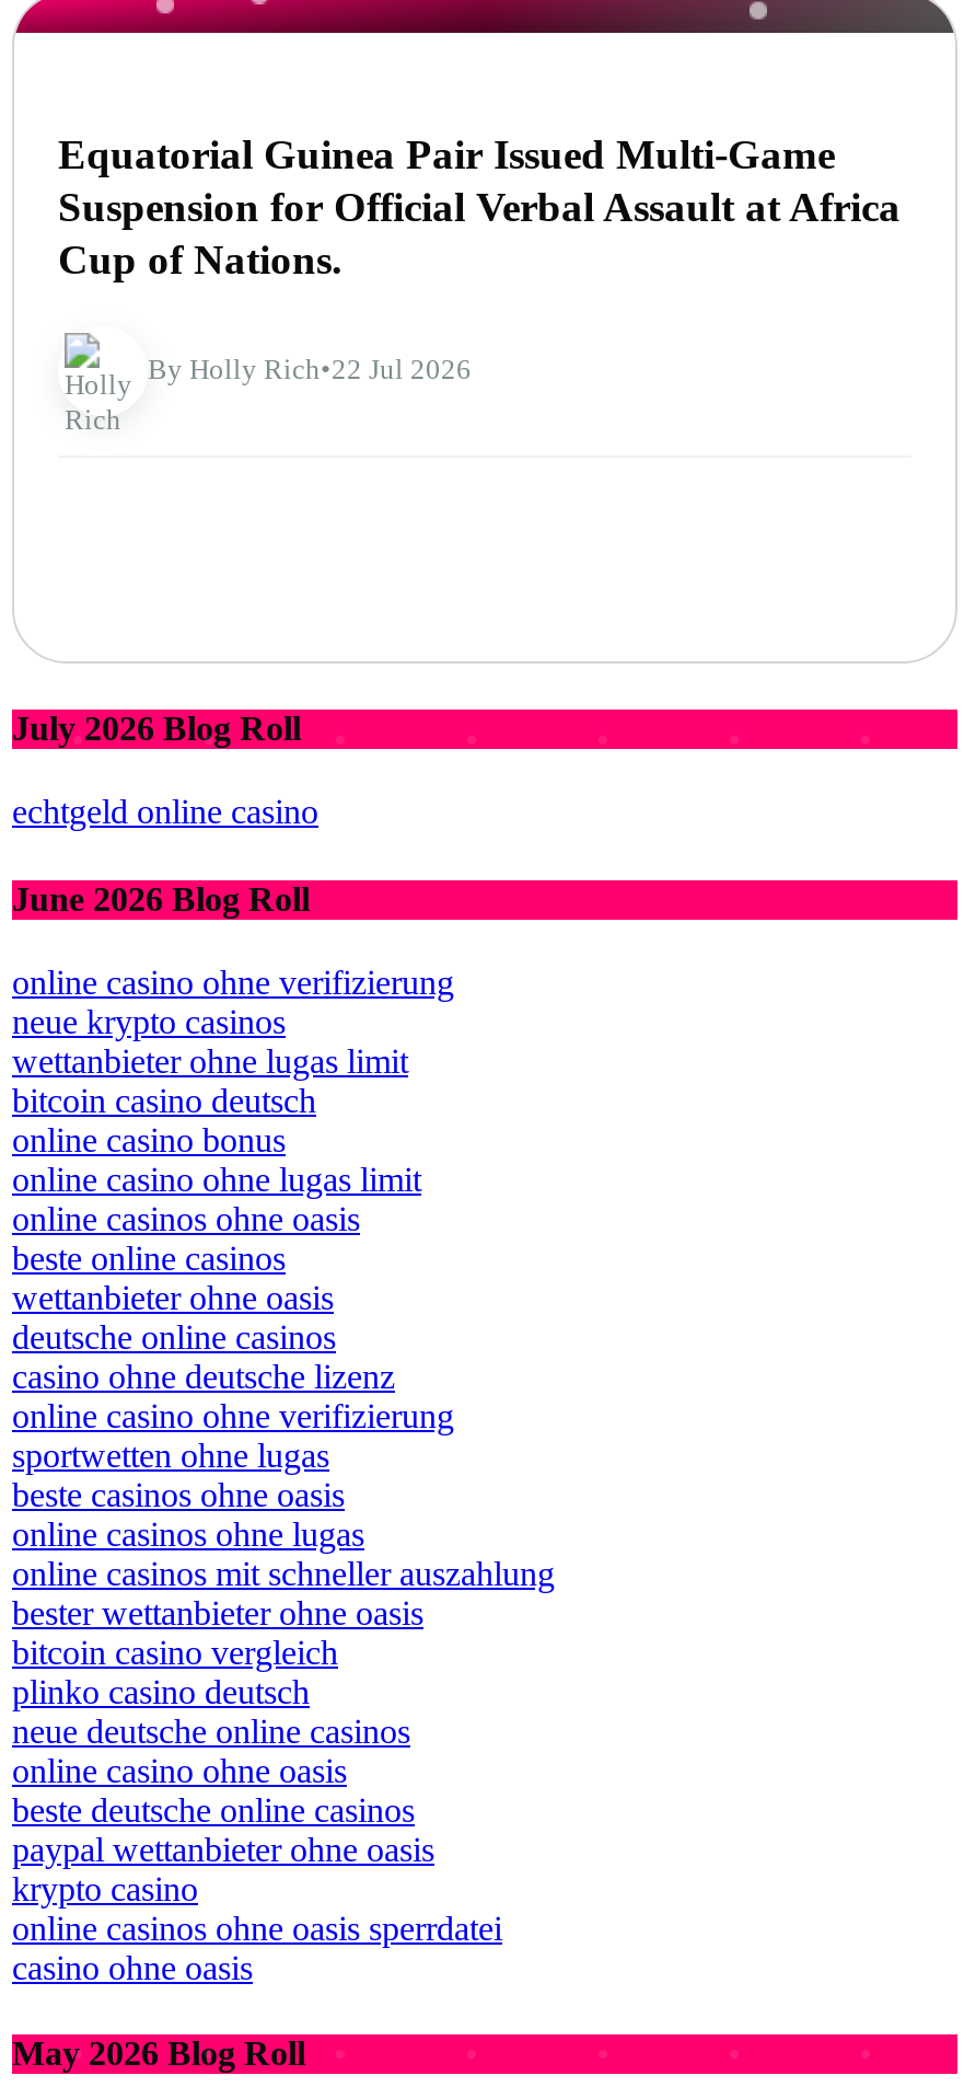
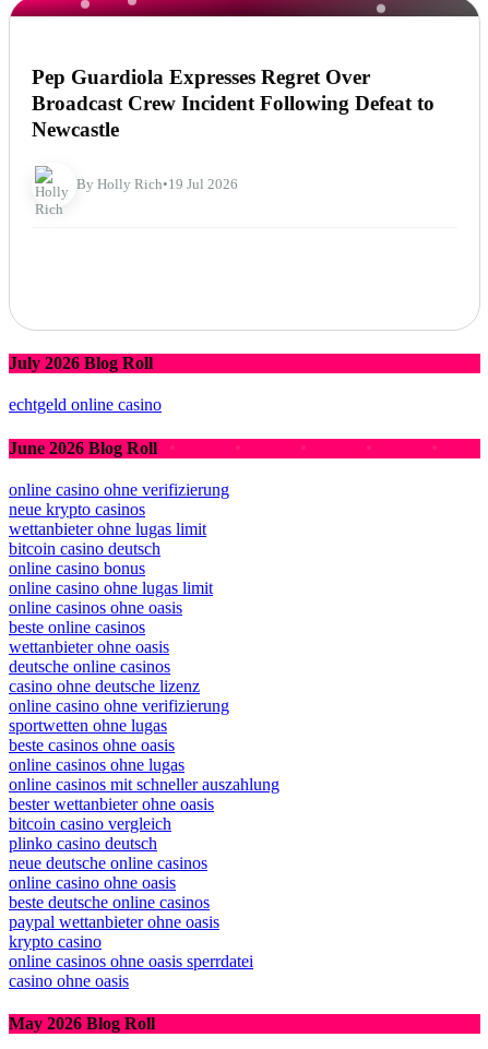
[58,131,901,282] Equatorial Guinea Pair Issued Multi-Game | Suspension for Official Verbal Assault at Africa | Cup of Nations. -> [32,65,435,141] Pep Guardiola Expresses Regret Over | Broadcast Crew Incident Following Defeat to | Newcastle
[148,353,472,386] By Holly Rich•22 Jul 2026 -> [76,176,238,192] By Holly Rich•19 Jul 2026

